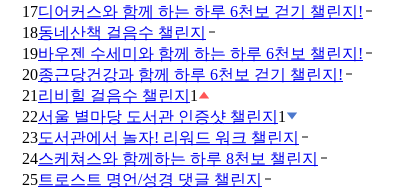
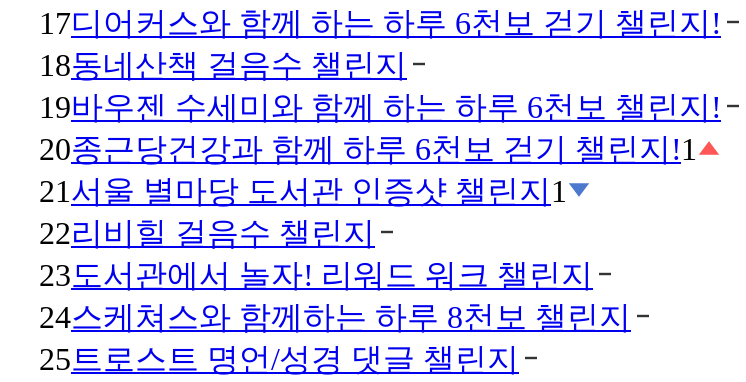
[22,66,343,125] 20종근당건강과 함께 하루 6천보 걷기 챌린지! | 21리비힐 걸음수 챌린지 1 | 22서울 별마당 도서관 인증샷 챌린지 1 -> [39,132,697,250] 20종근당건강과 함께 하루 6천보 걷기 챌린지! 1 | 21 서울 별마당 도서관 인증샷 챌린지 1 | 22리비힐 걸음수 챌린지

